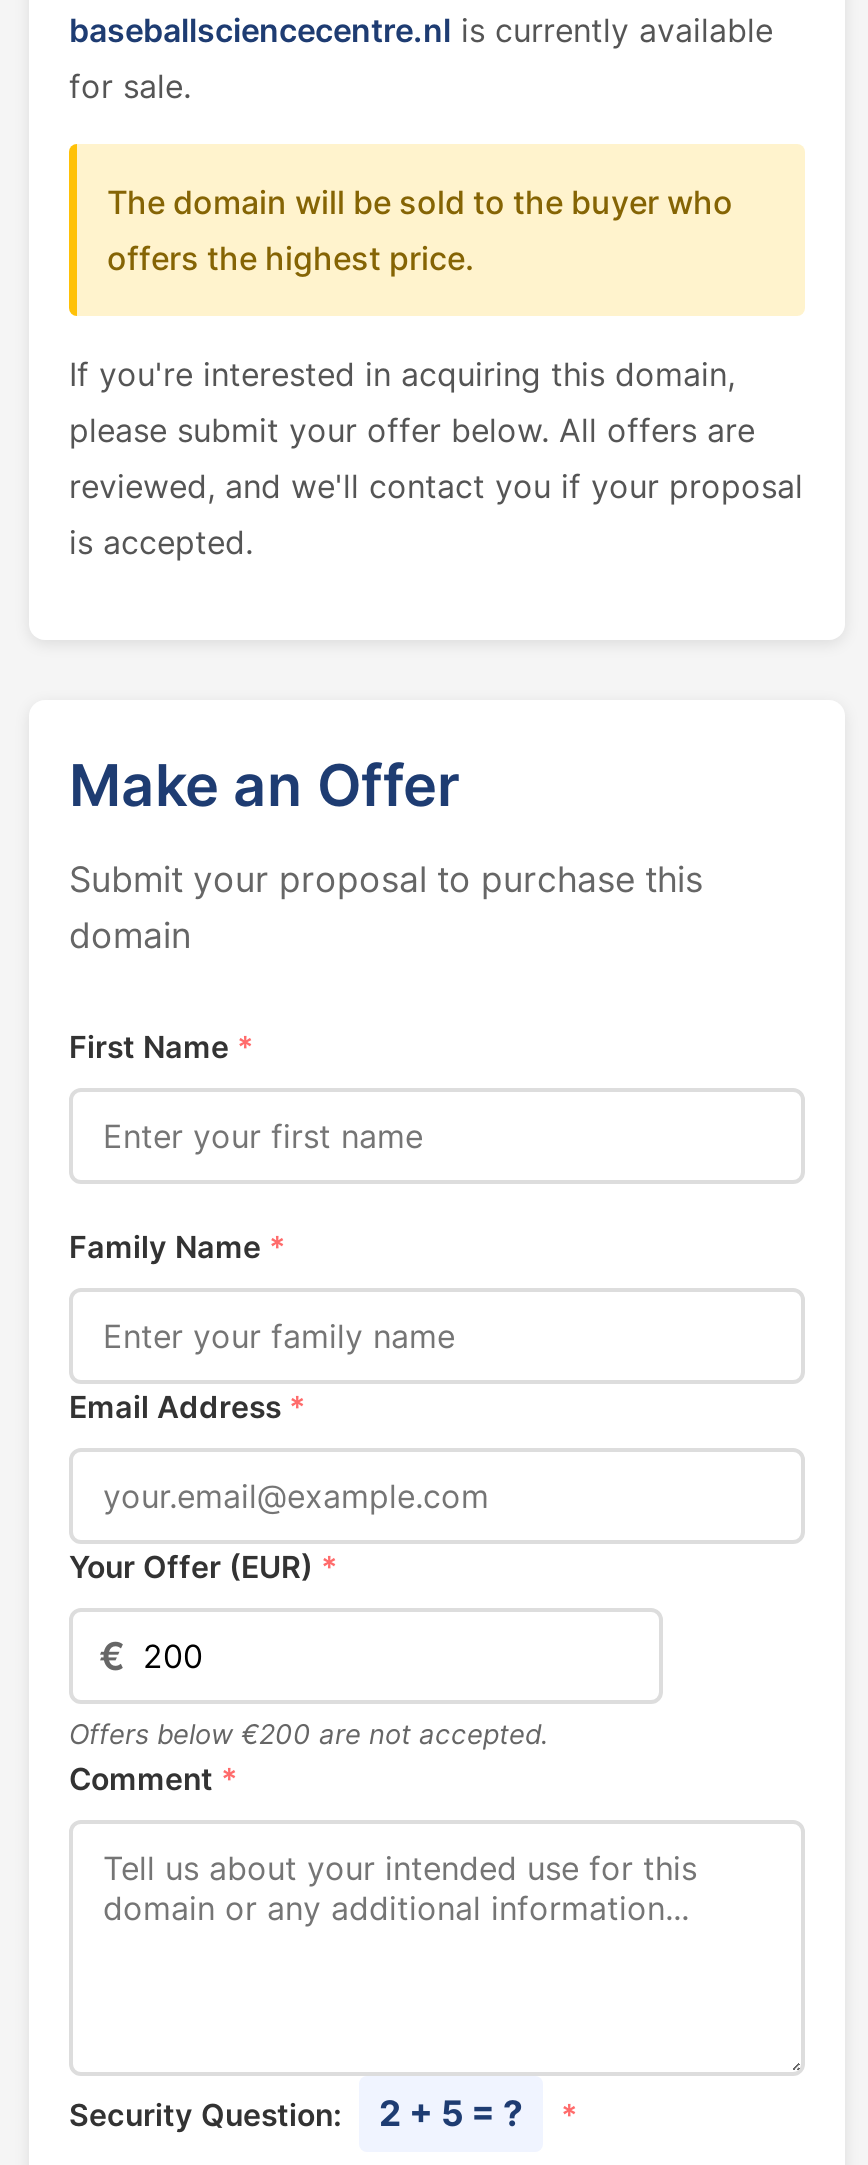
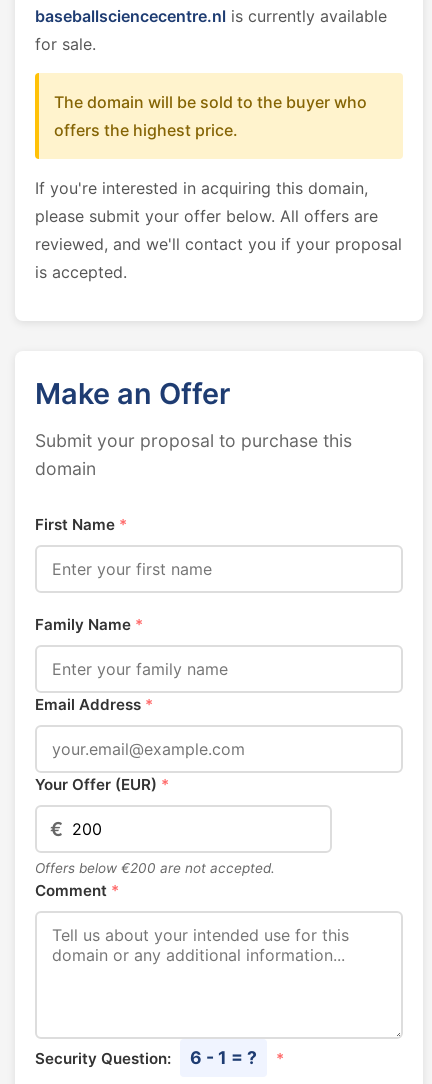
[379,2092,523,2134] 2 + 5 = ? -> [190,1047,257,1068] 6 - 1 = ?

